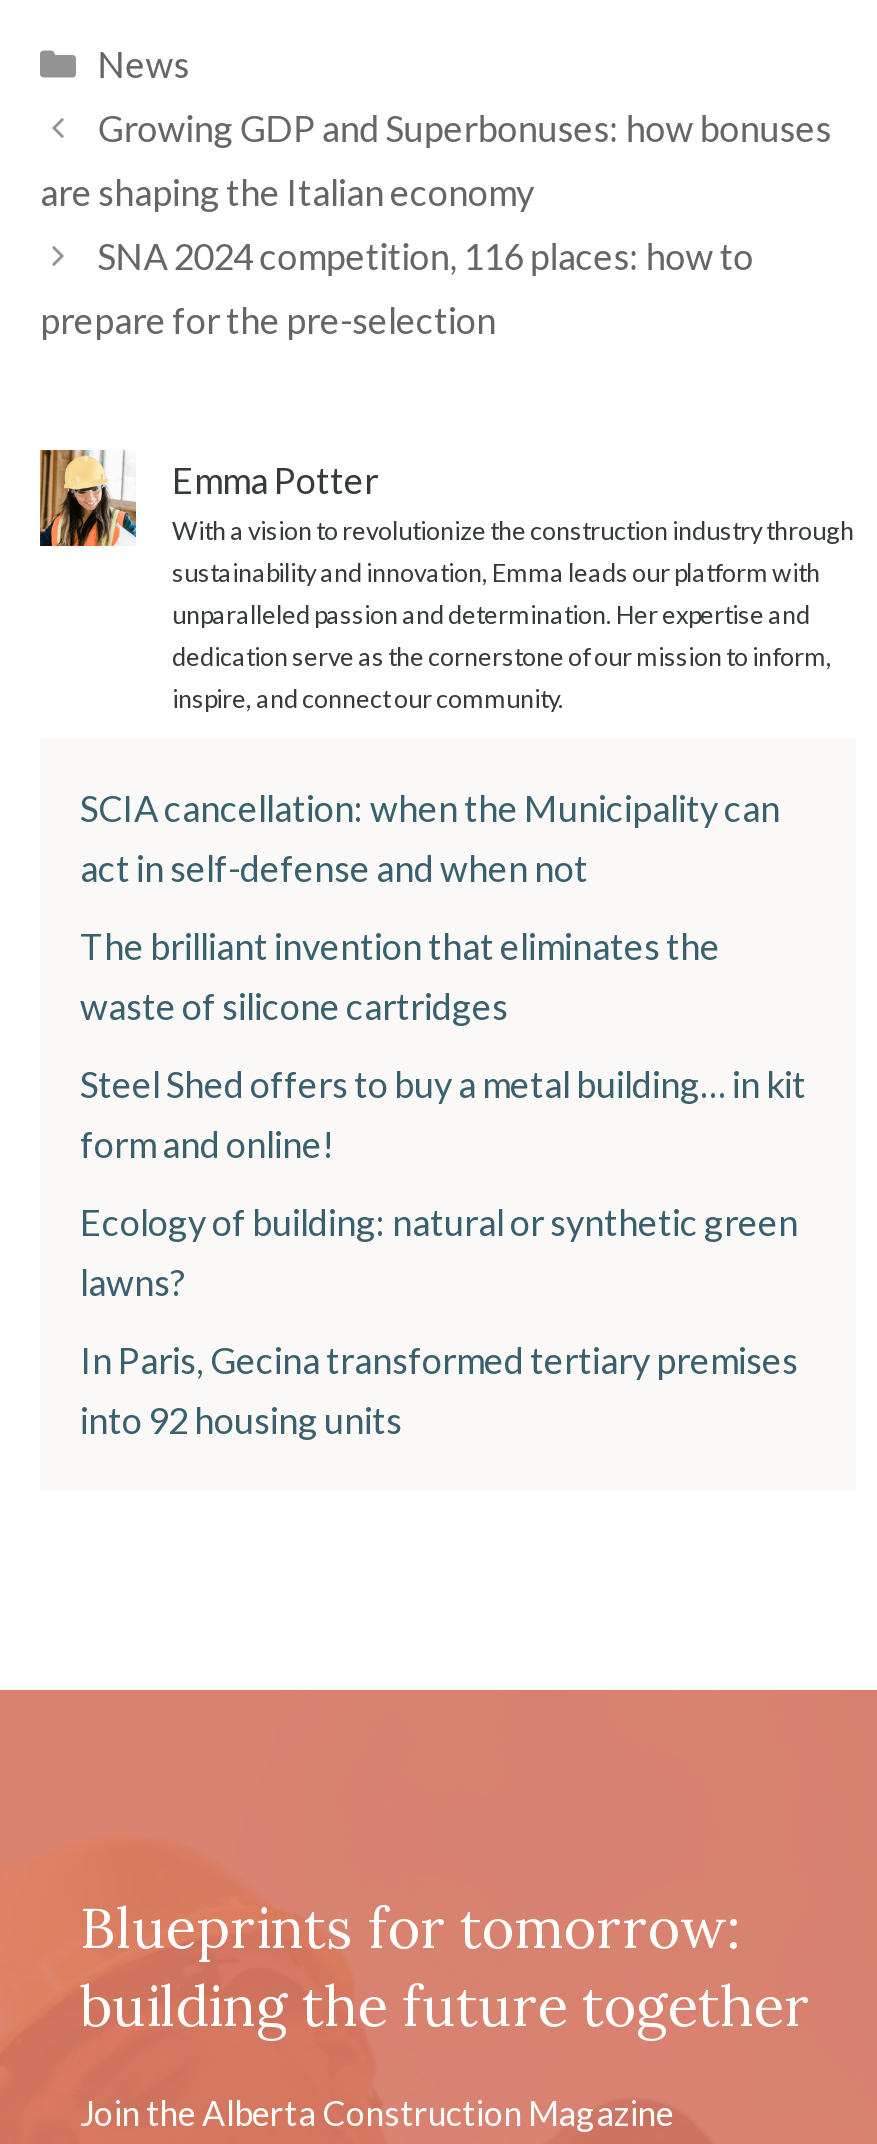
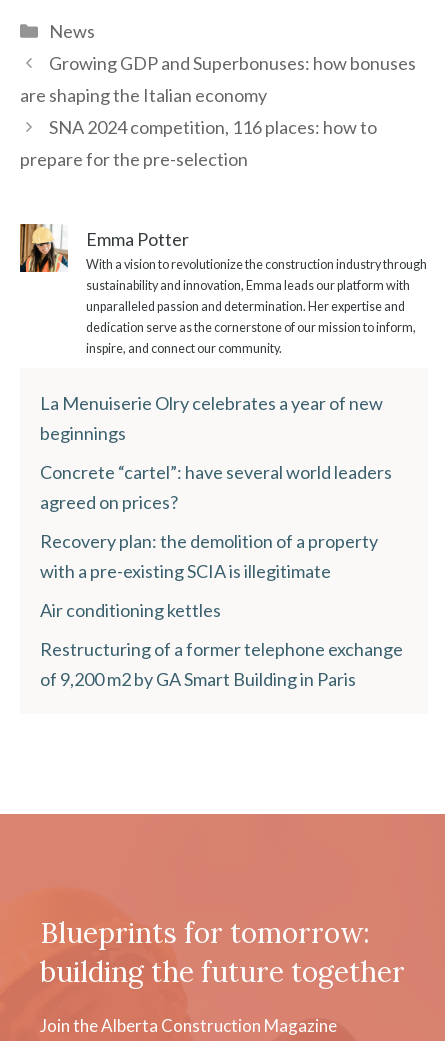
[80,786,780,890] SCIA cancellation: when the Municipality can | act in self-defense and when not -> [40,392,383,444] La Menuiserie Olry celebrates a year of new | beginnings
[80,924,720,1028] The brilliant invention that eliminates the | waste of silicone cartridges -> [40,461,392,513] Concrete “cartel”: have several world leaders | agreed on prices?
[80,1062,806,1166] Steel Shed offers to buy a metal building… in kit | form and online! -> [40,530,378,582] Recovery plan: the demolition of a property | with a pre-existing SCIA is illegitimate
[80,1200,798,1304] Ecology of building: natural or synthetic green | lawns? -> [40,599,221,621] Air conditioning kettles
[80,1338,798,1442] In Paris, Gecina transformed tertiary premises | into 92 housing units -> [40,638,403,690] Restructuring of a former telephone exchange | of 9,200 m2 by GA Smart Building in Paris

